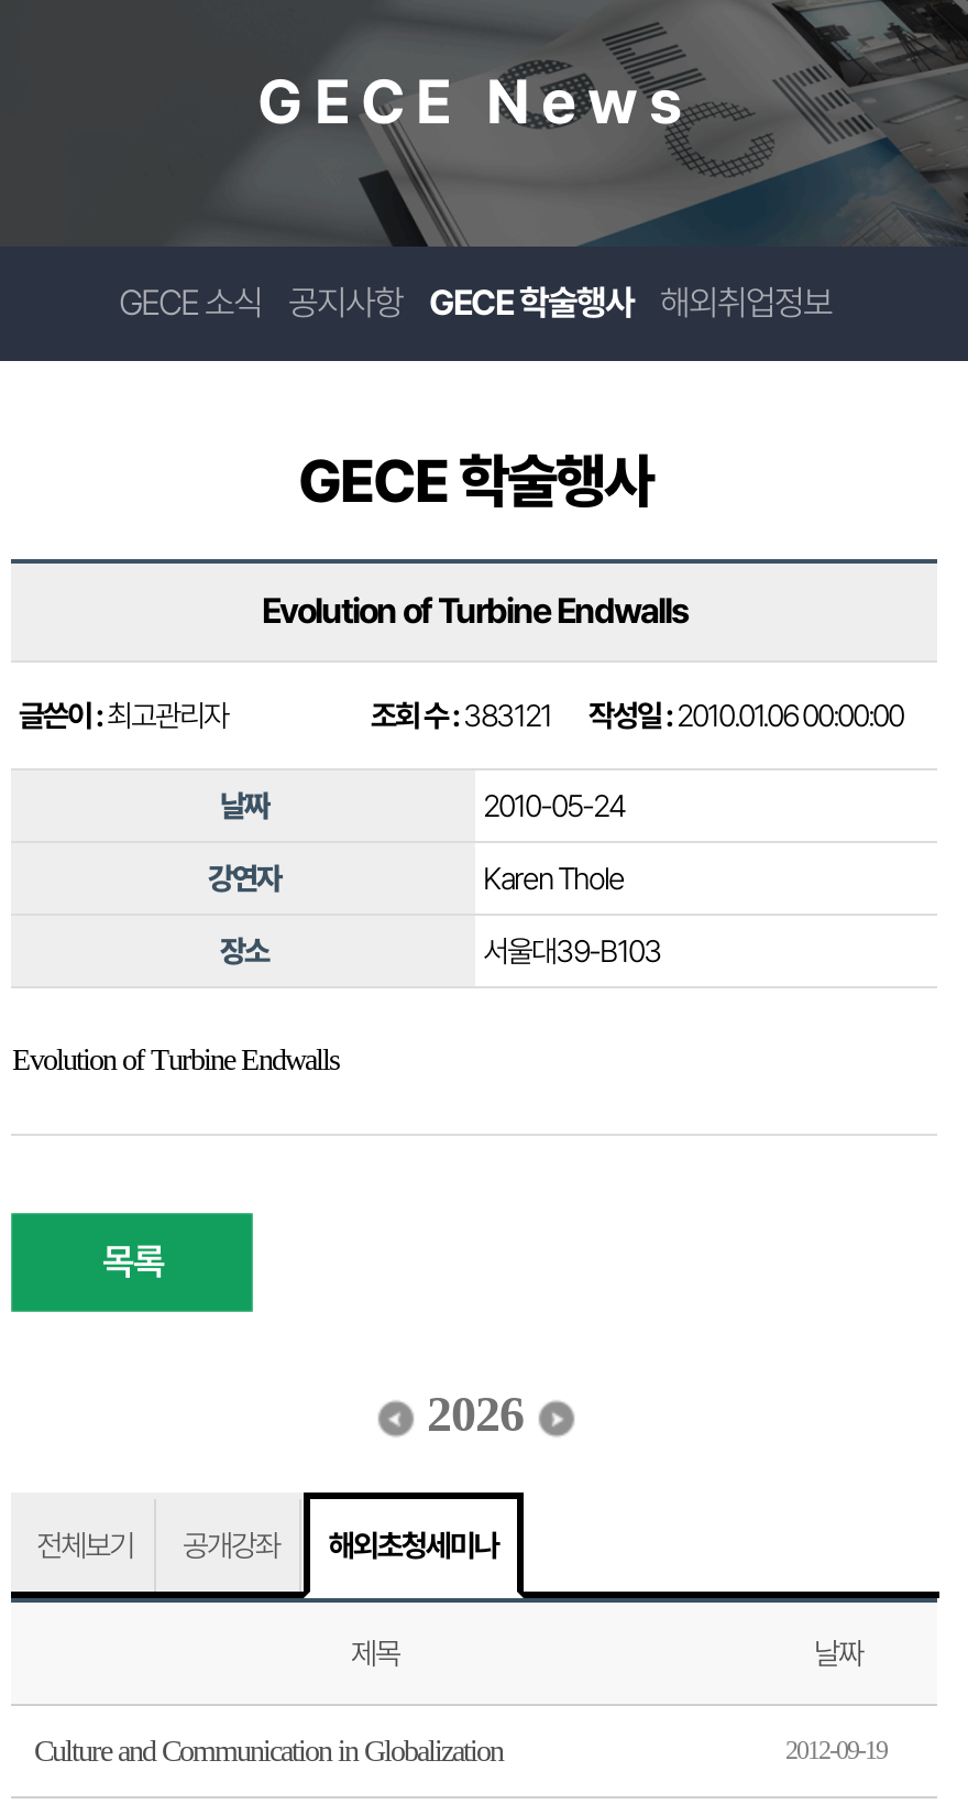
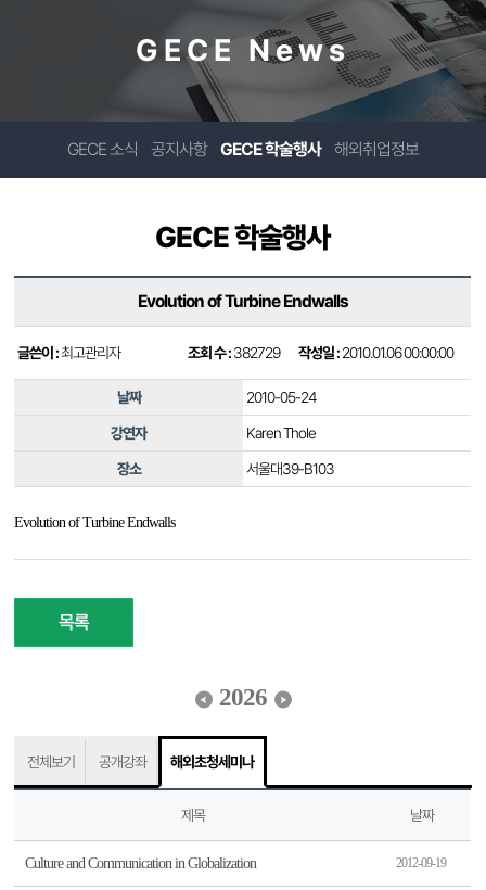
[370,698,903,733] 조회 수 : 383121 작성일 : 2010.01.06 00:00:00 -> [188,344,454,361] 조회 수 : 382729 작성일 : 2010.01.06 00:00:00

